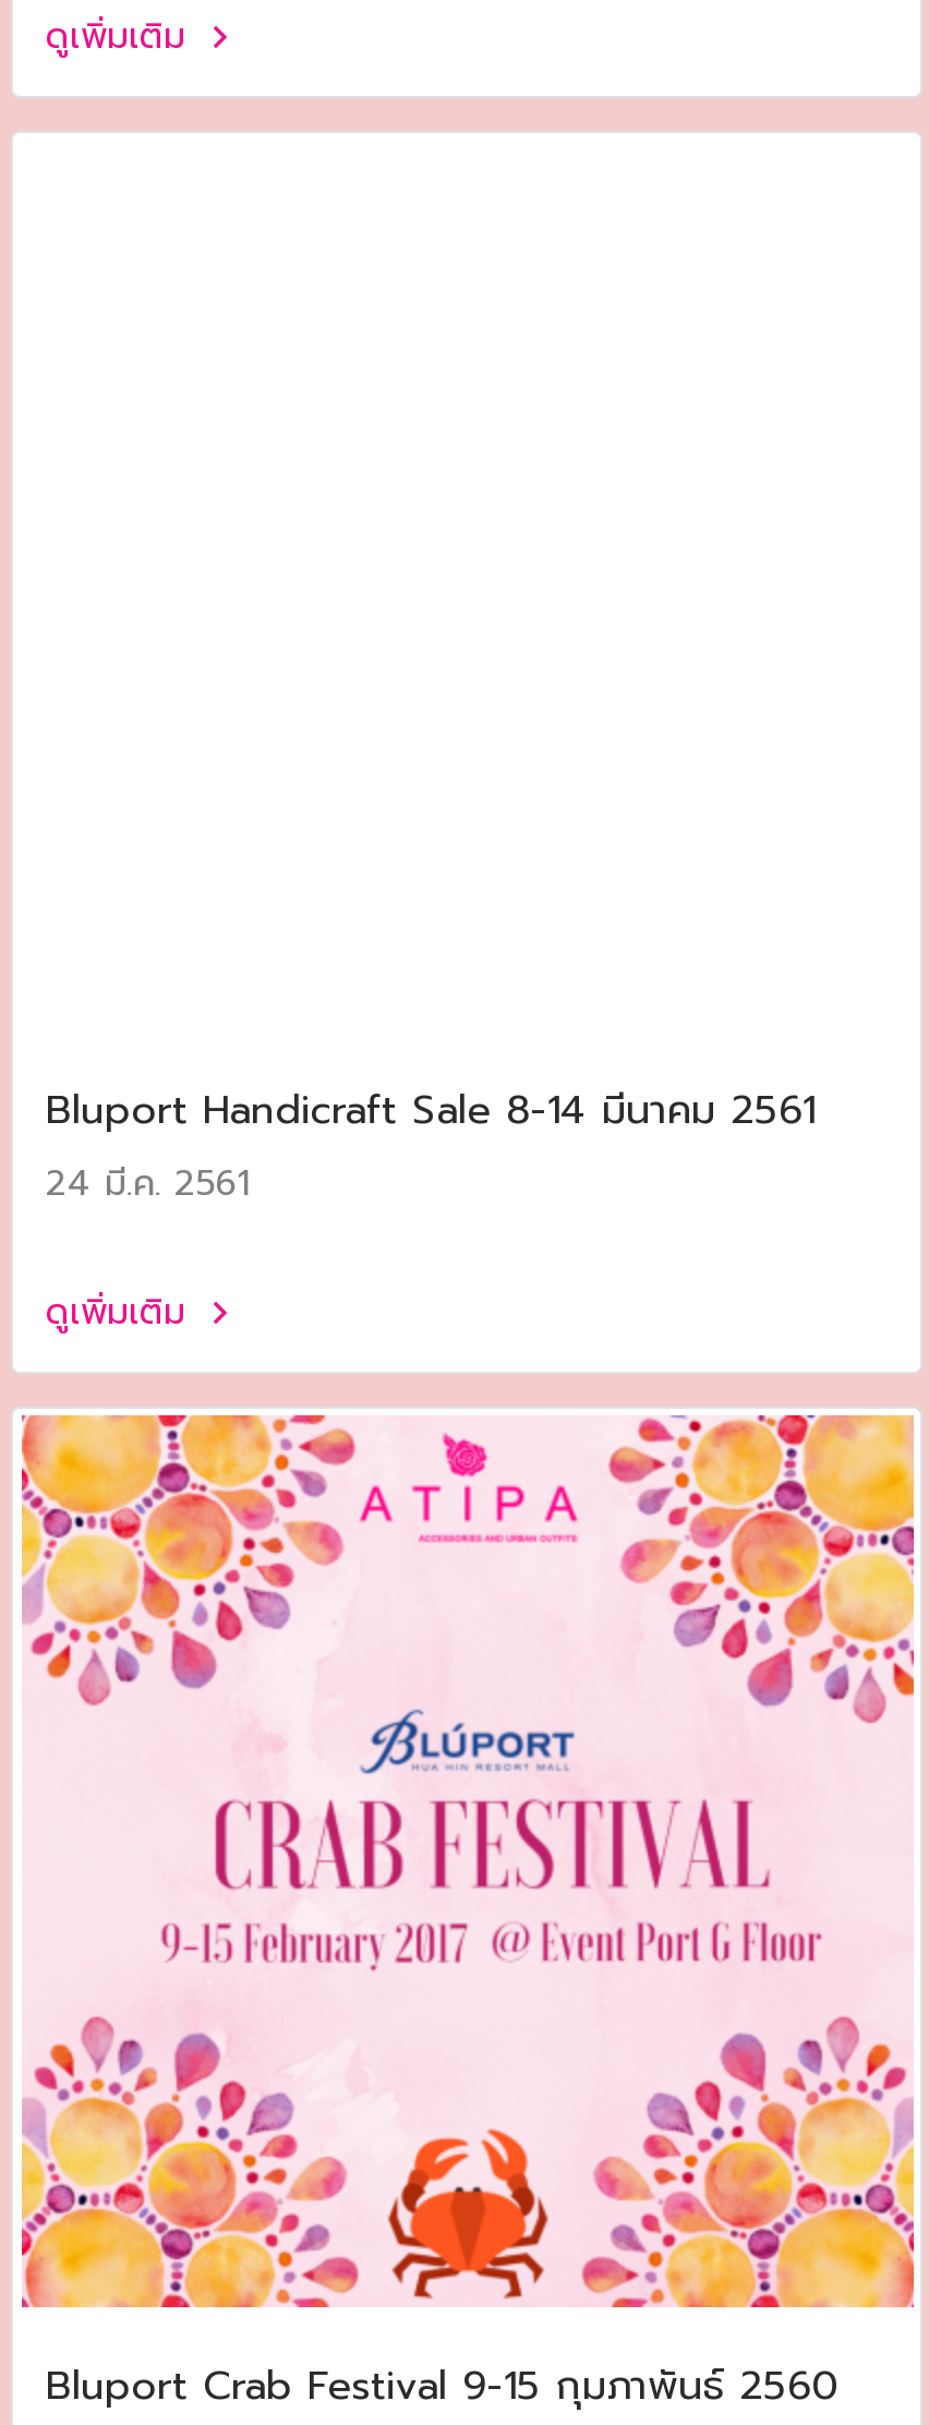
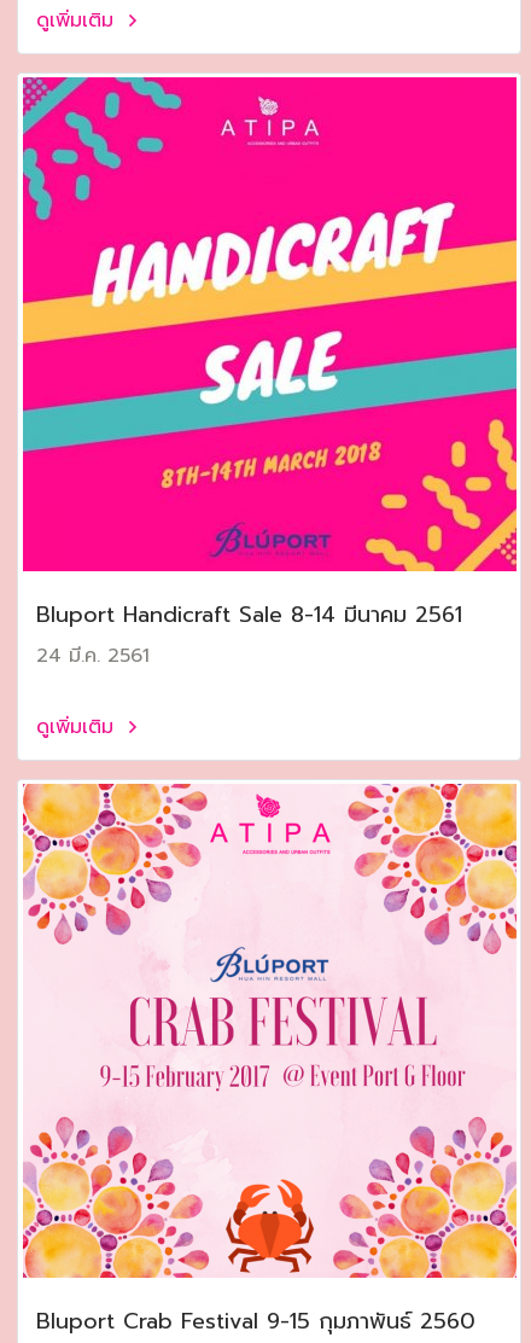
none -> [22,76,518,572] [image]

